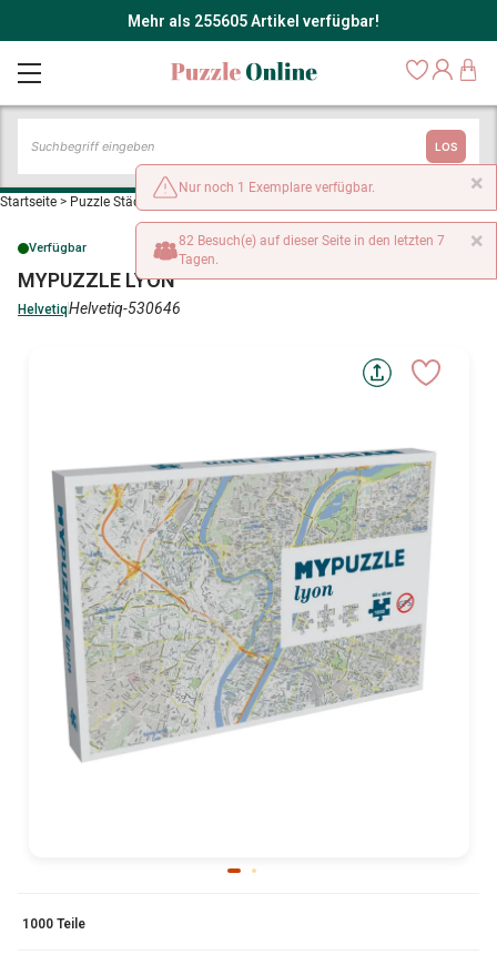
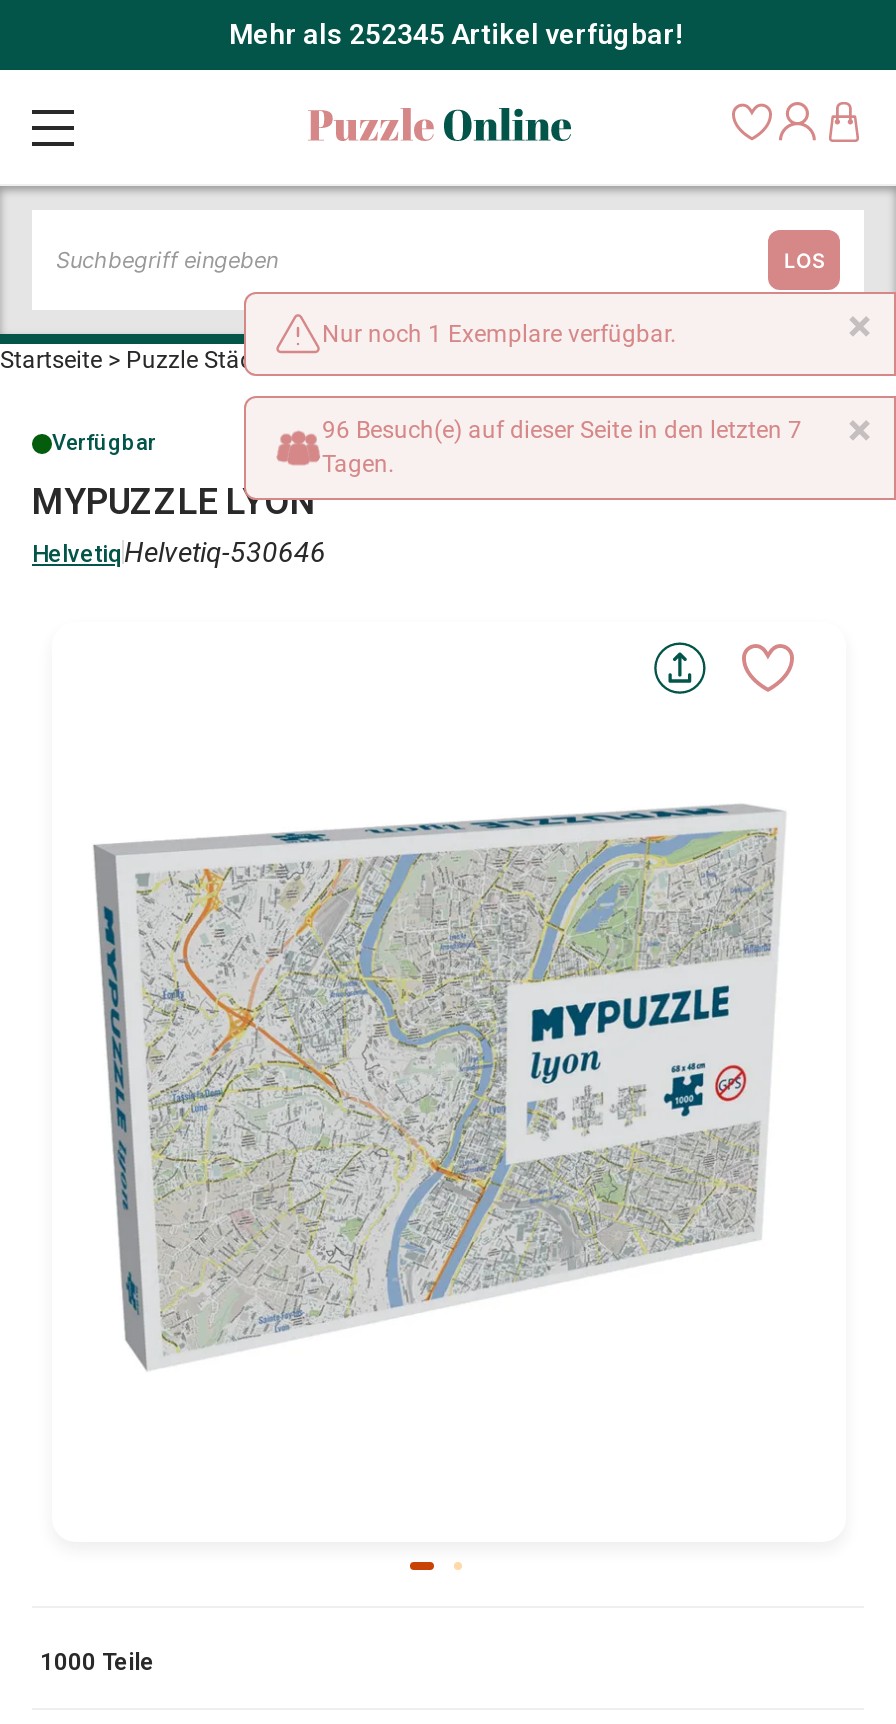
[127,12,379,30] Mehr als 255605 Artikel verfügbar! -> [229,18,683,50] Mehr als 252345 Artikel verfügbar!
[179,233,445,248] 82 Besuch(e) auf dieser Seite in den letzten 7 -> [322,416,802,444] 96 Besuch(e) auf dieser Seite in den letzten 7

